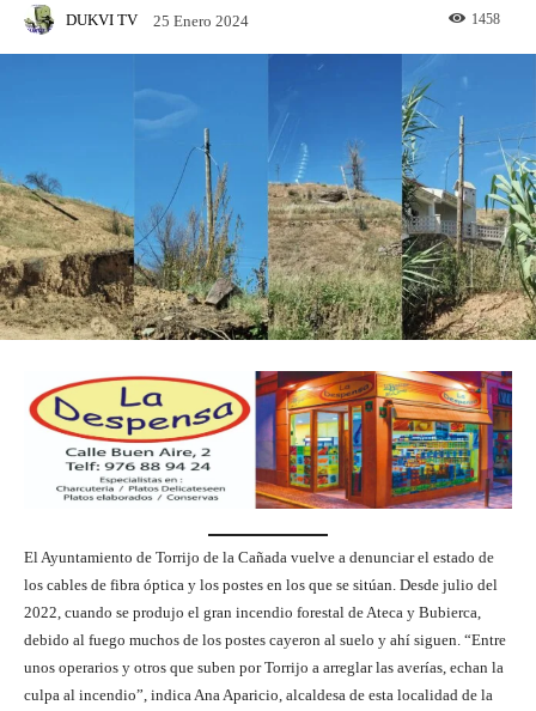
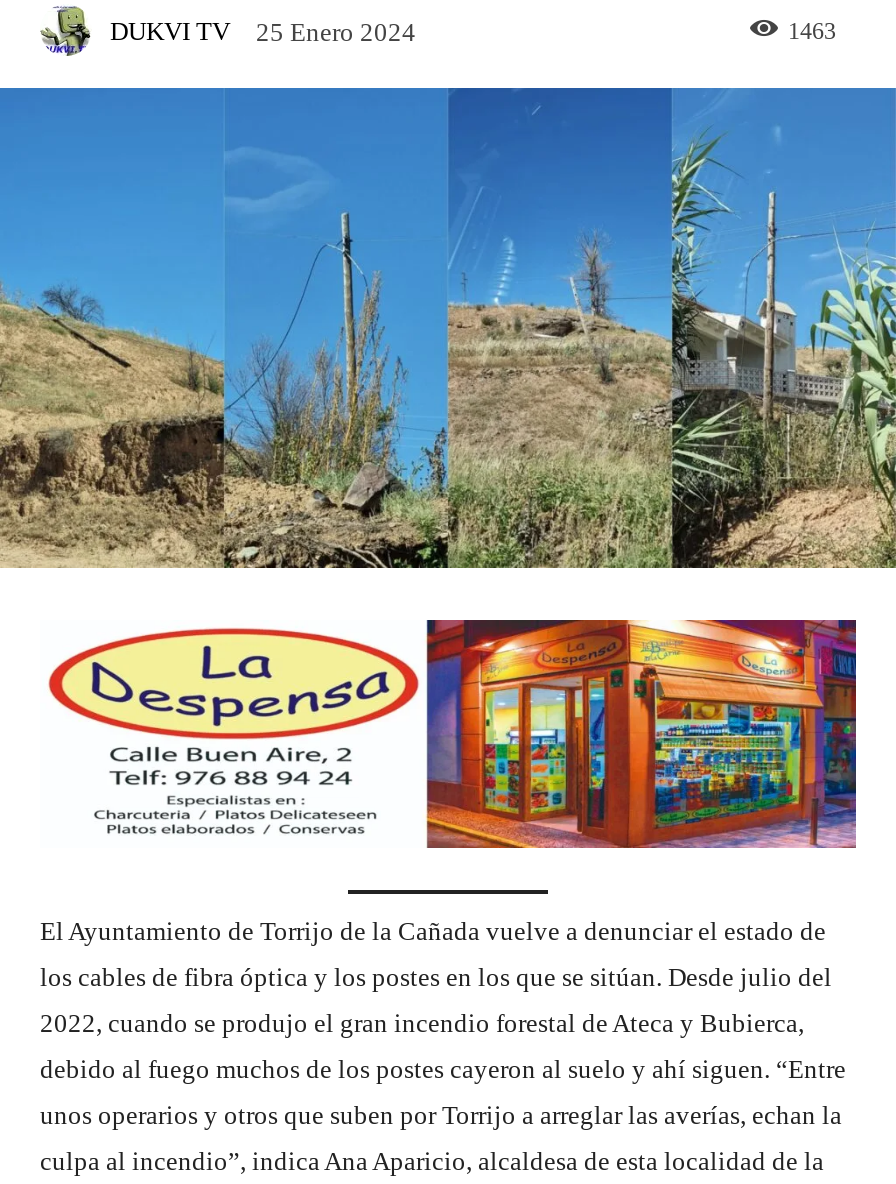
[471,11,500,28] 1458 -> [788,16,836,44] 1463

